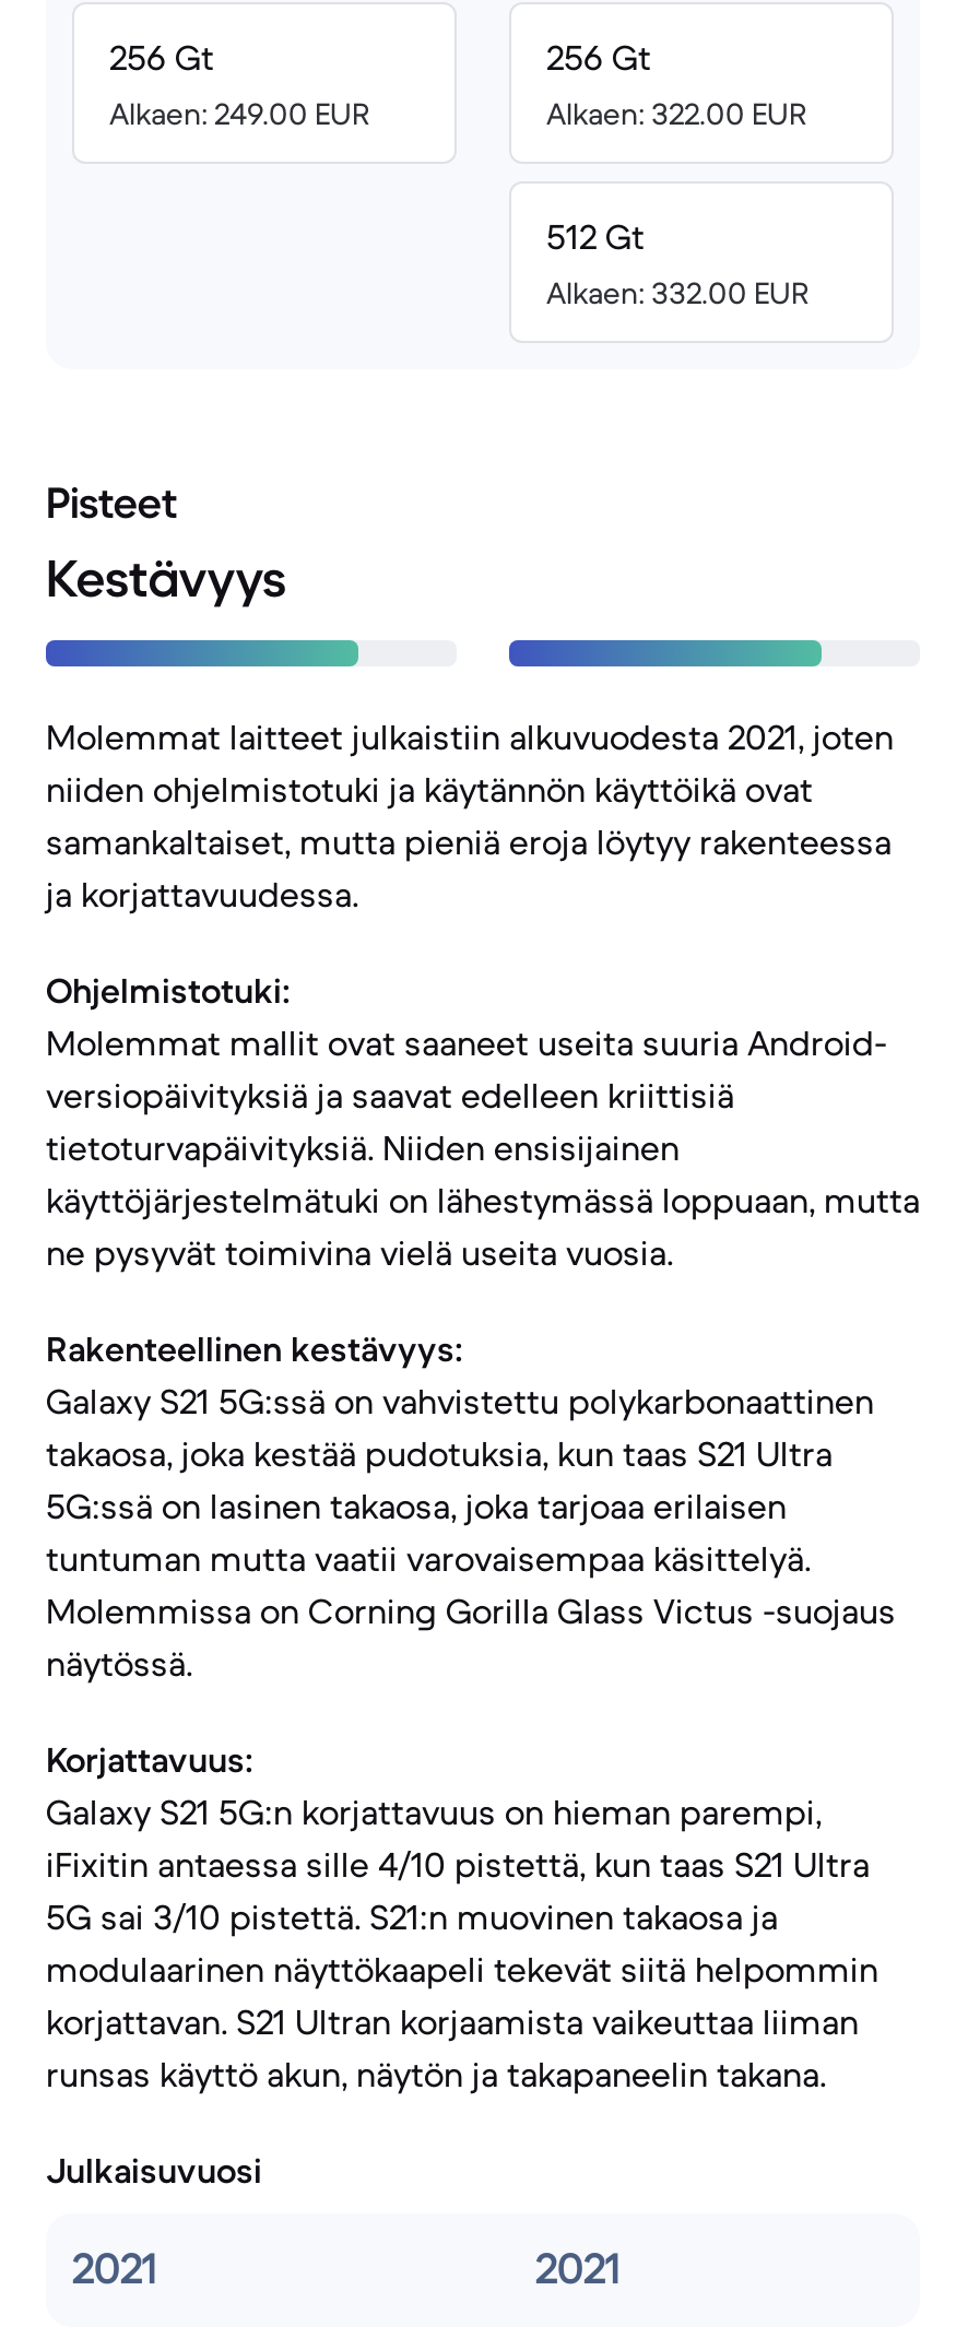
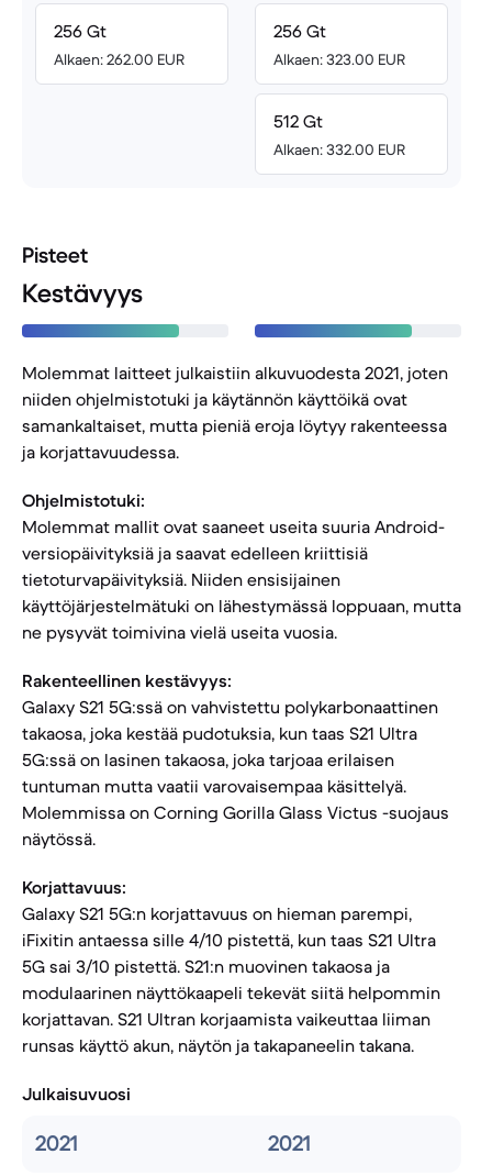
[109,94,369,133] Alkaen: 249.00 EUR -> [54,49,184,69] Alkaen: 262.00 EUR
[546,94,806,133] Alkaen: 322.00 EUR -> [273,49,405,69] Alkaen: 323.00 EUR

